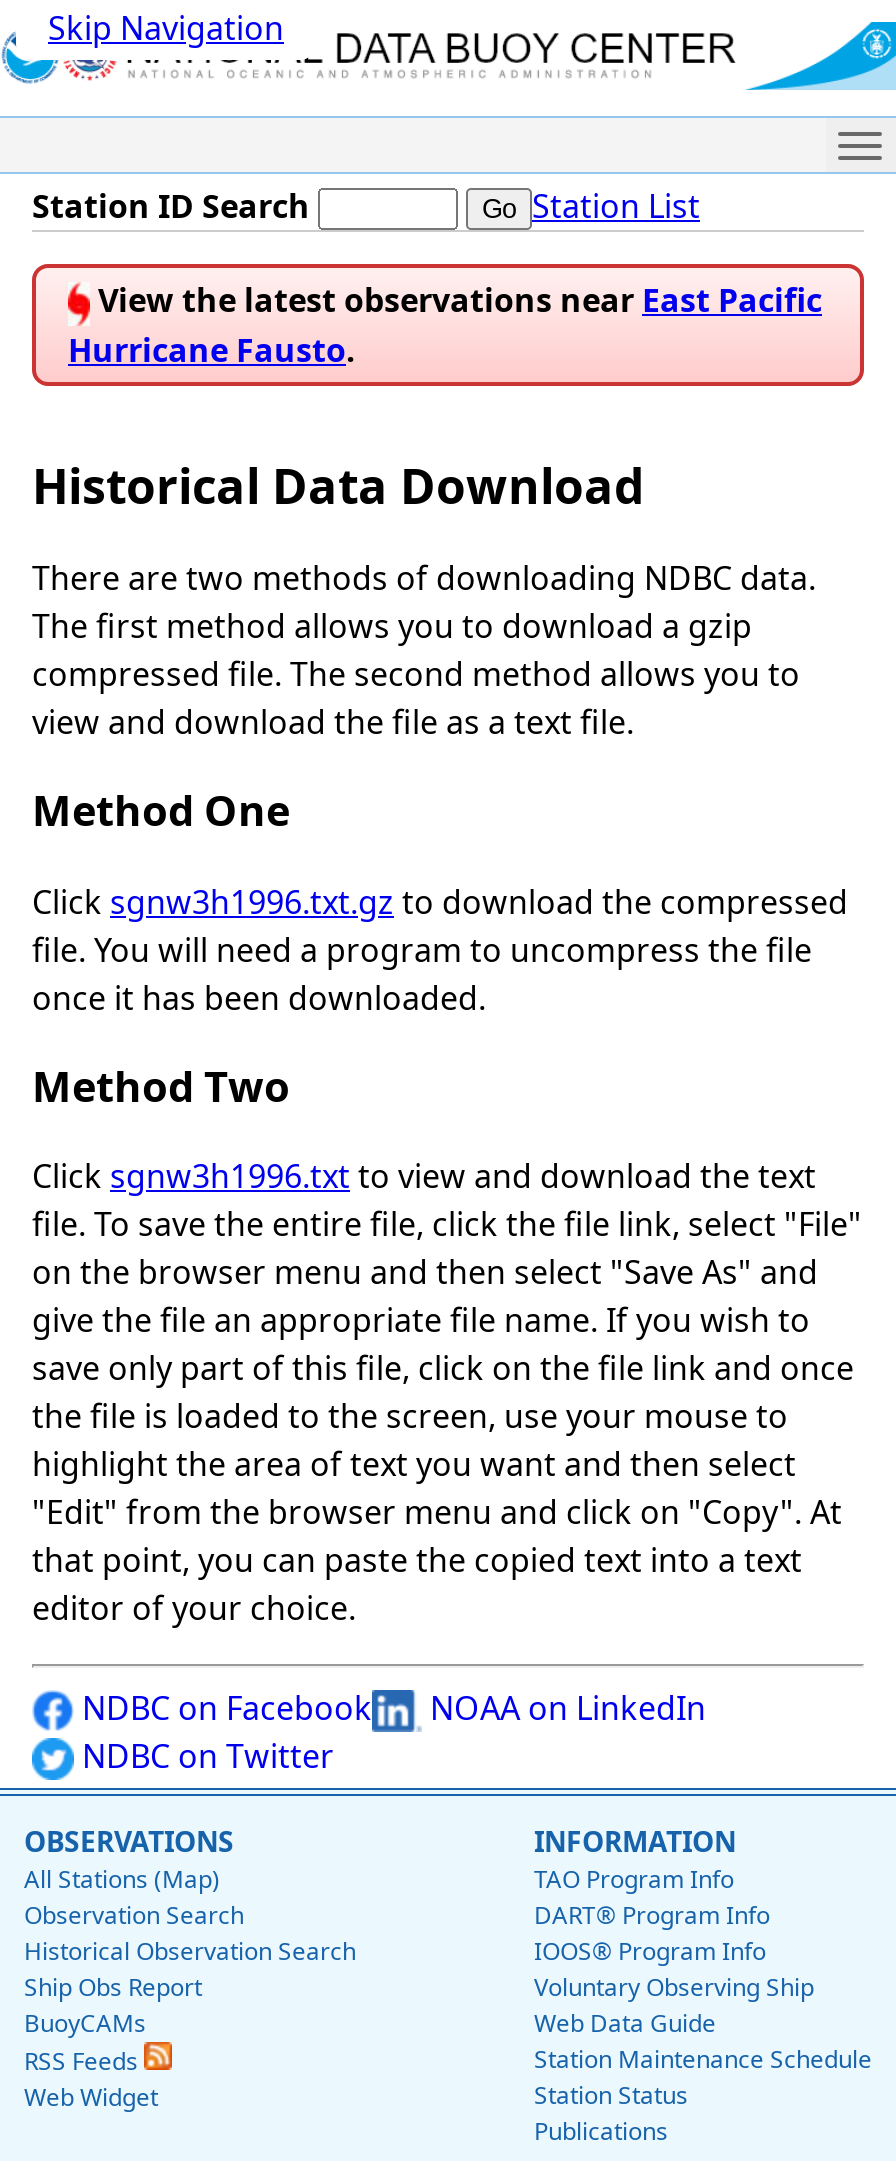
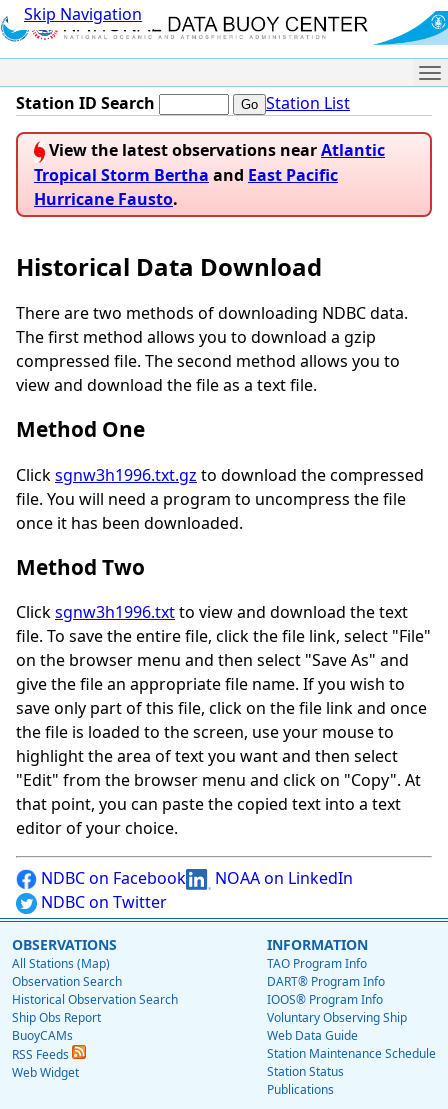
[90,279,822,323] View the latest observations near East Pacific -> [34,139,385,186] View the latest observations near Atlantic | Tropical Storm Bertha and East Pacific

